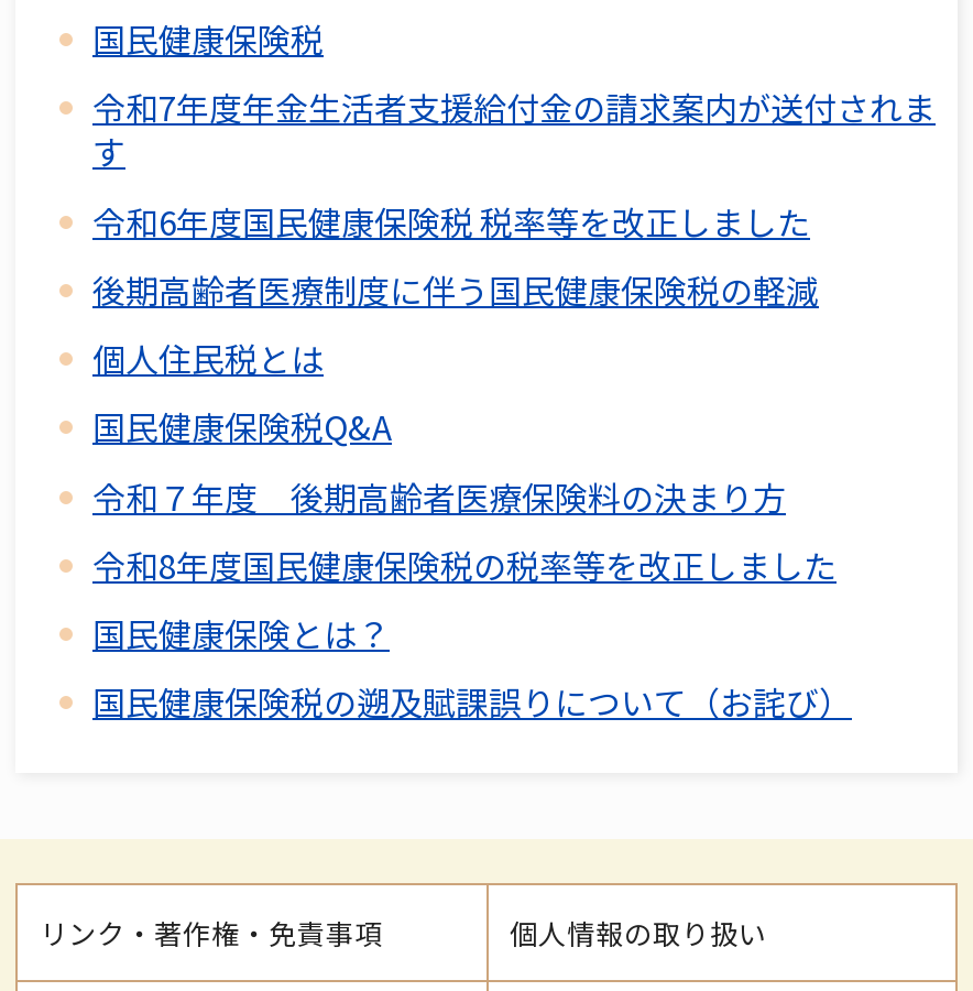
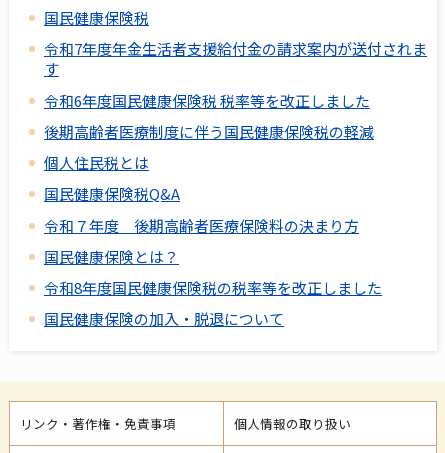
moved [92,541,837,588] -> [44,277,382,298]: 令和8年度国民健康保険税の税率等を改正しました
moved [92,610,390,656] -> [44,246,179,267]: 国民健康保険とは？
[92,679,852,725] 国民健康保険税の遡及賦課誤りについて（お詫び） -> [44,308,284,329] 国民健康保険の加入・脱退について

